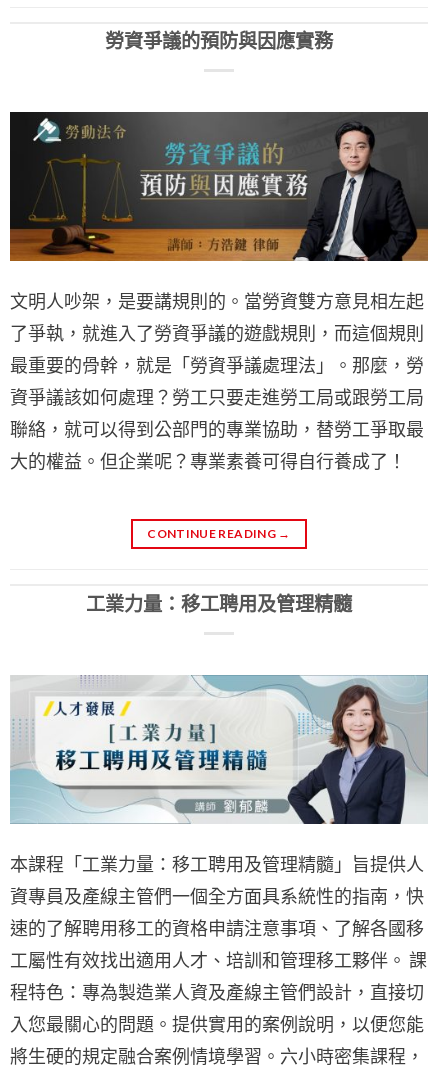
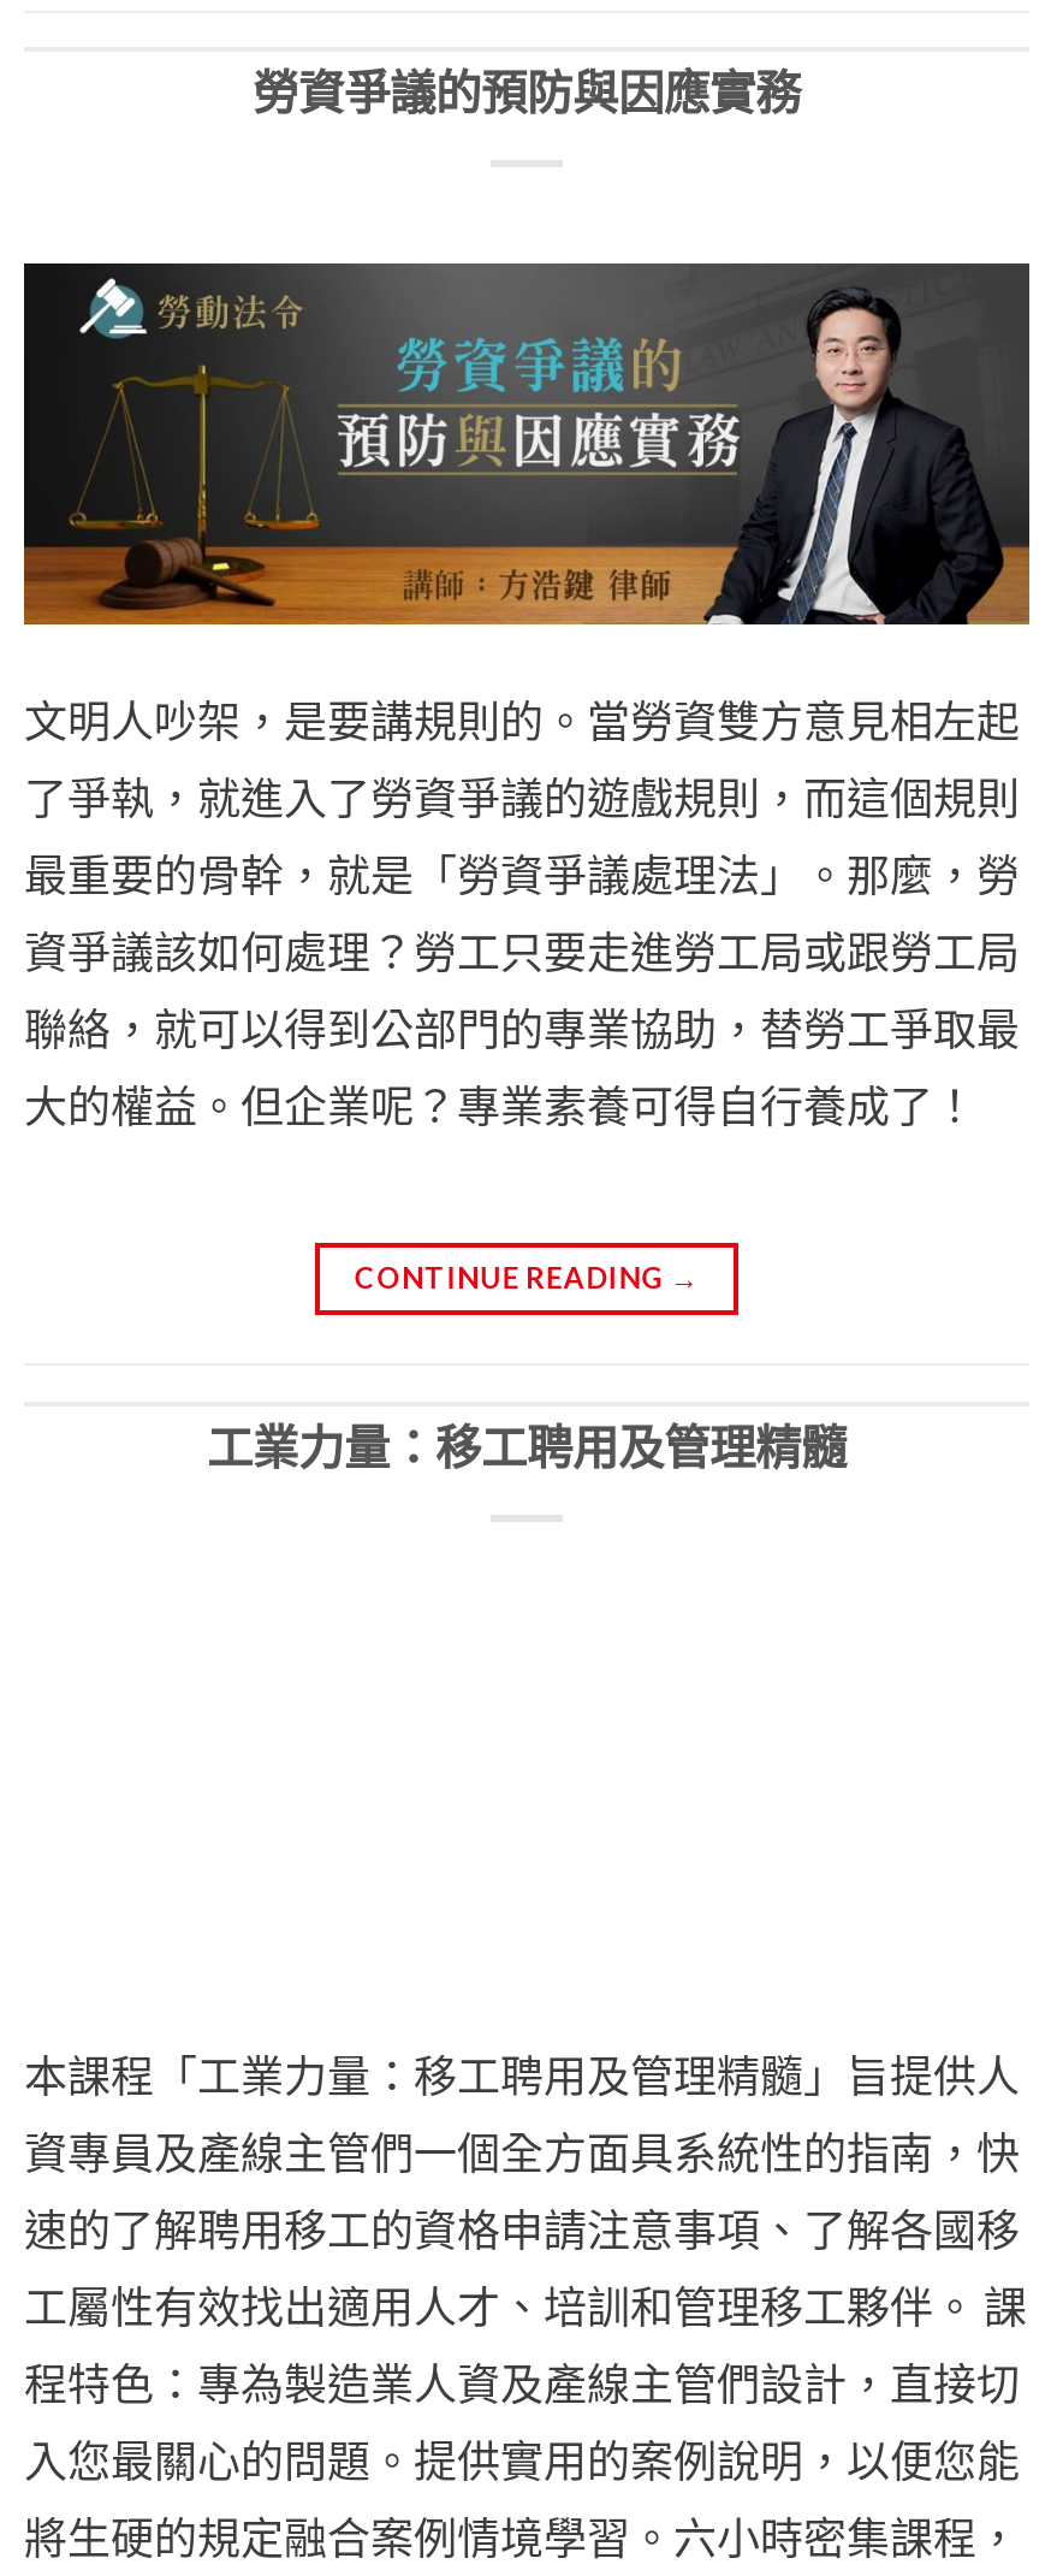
[9,674,429,825] [image] -> none

